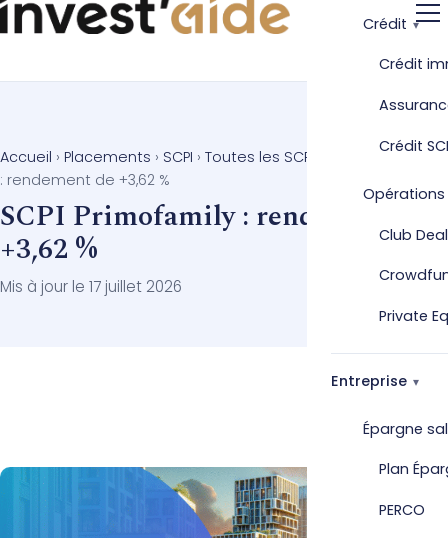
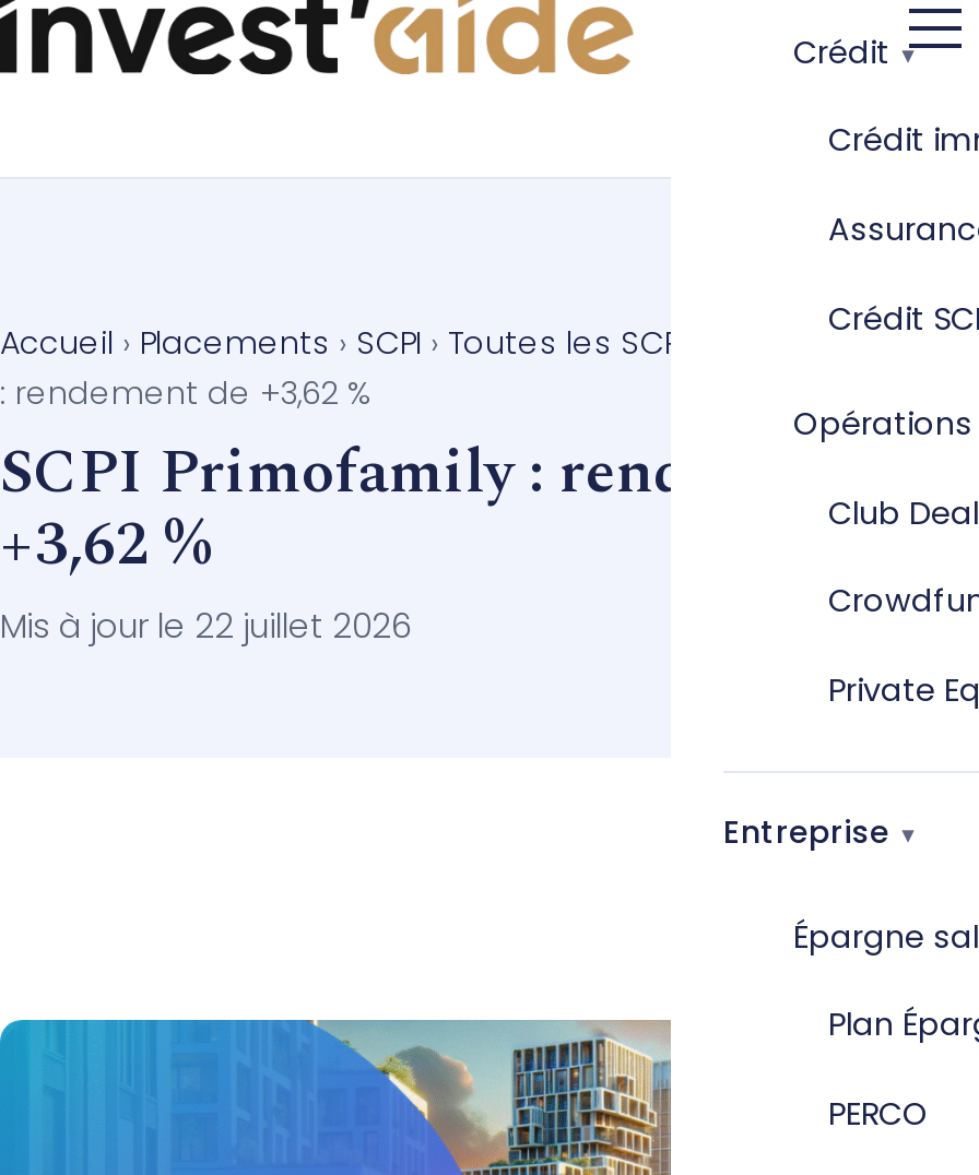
[0,276,182,297] Mis à jour le 17 juillet 2026 -> [0,603,411,649] Mis à jour le 22 juillet 2026

